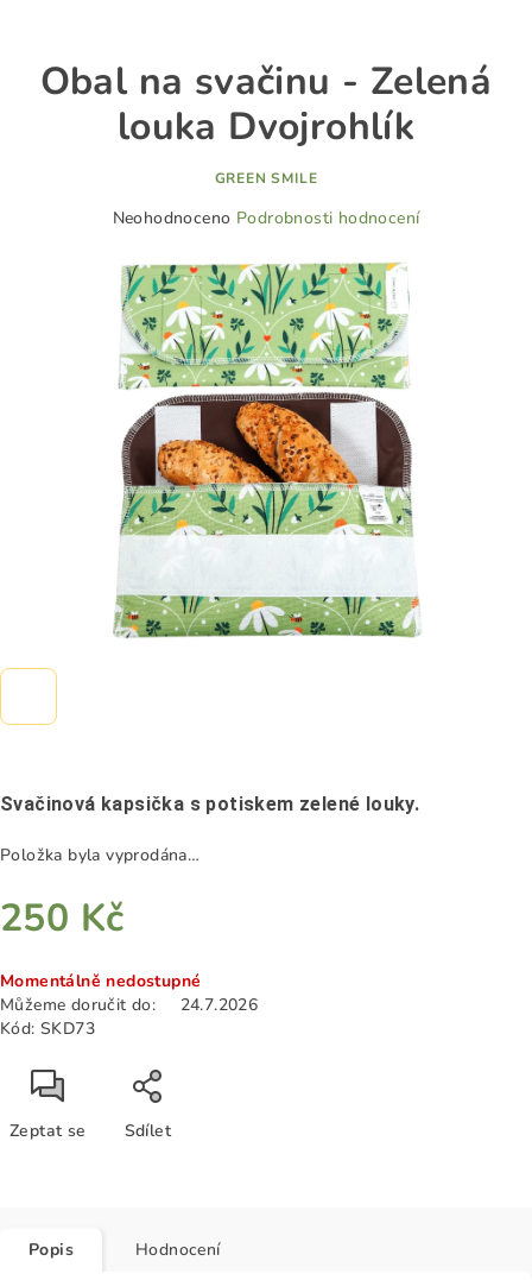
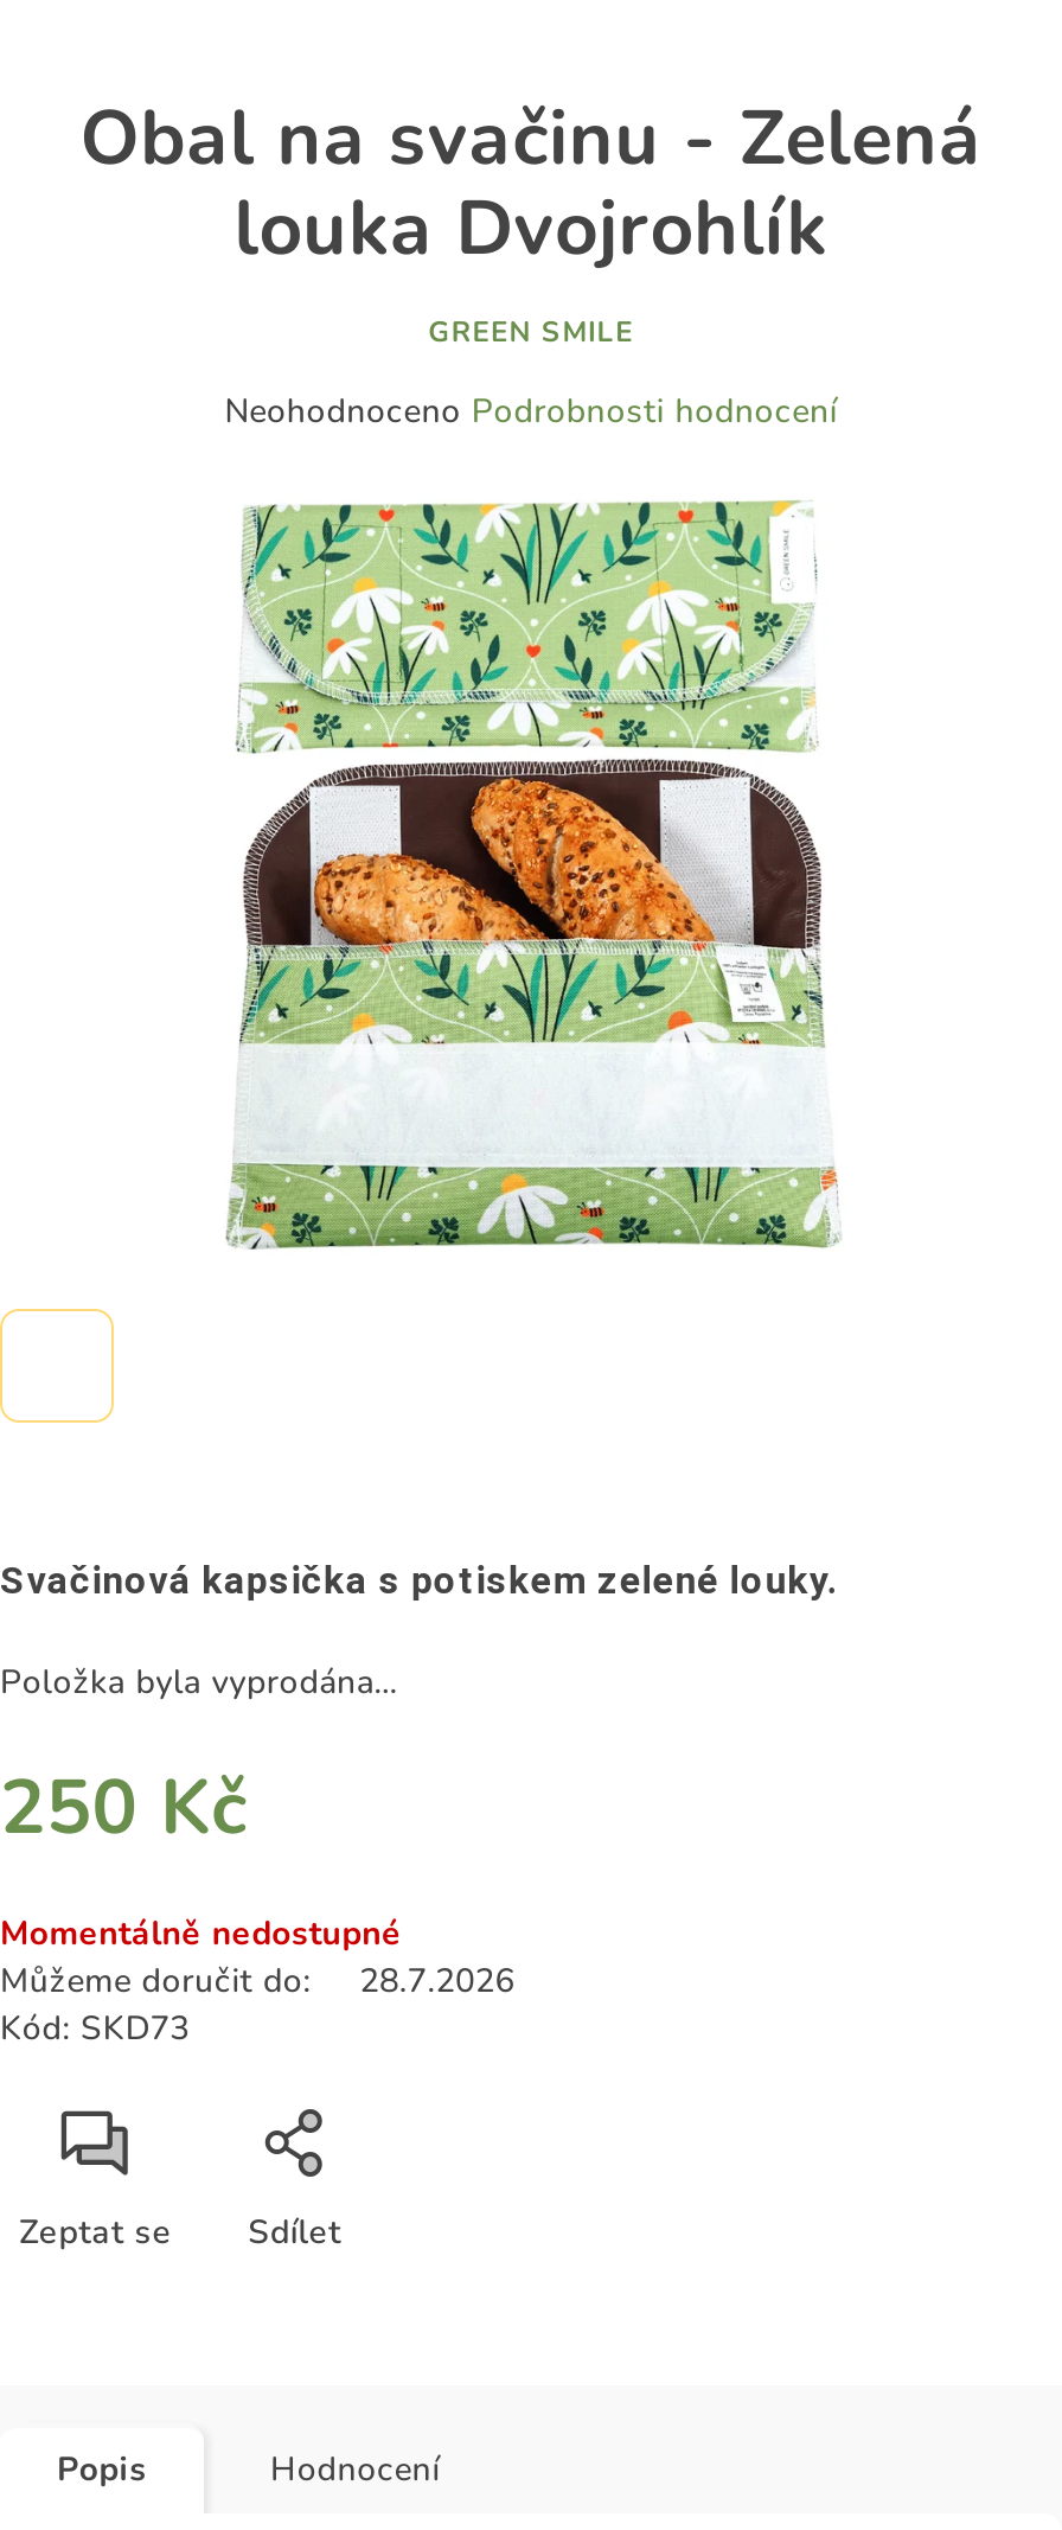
[0,994,258,1016] Můžeme doručit do: 24.7.2026 -> [0,1959,515,2004] Můžeme doručit do: 28.7.2026

